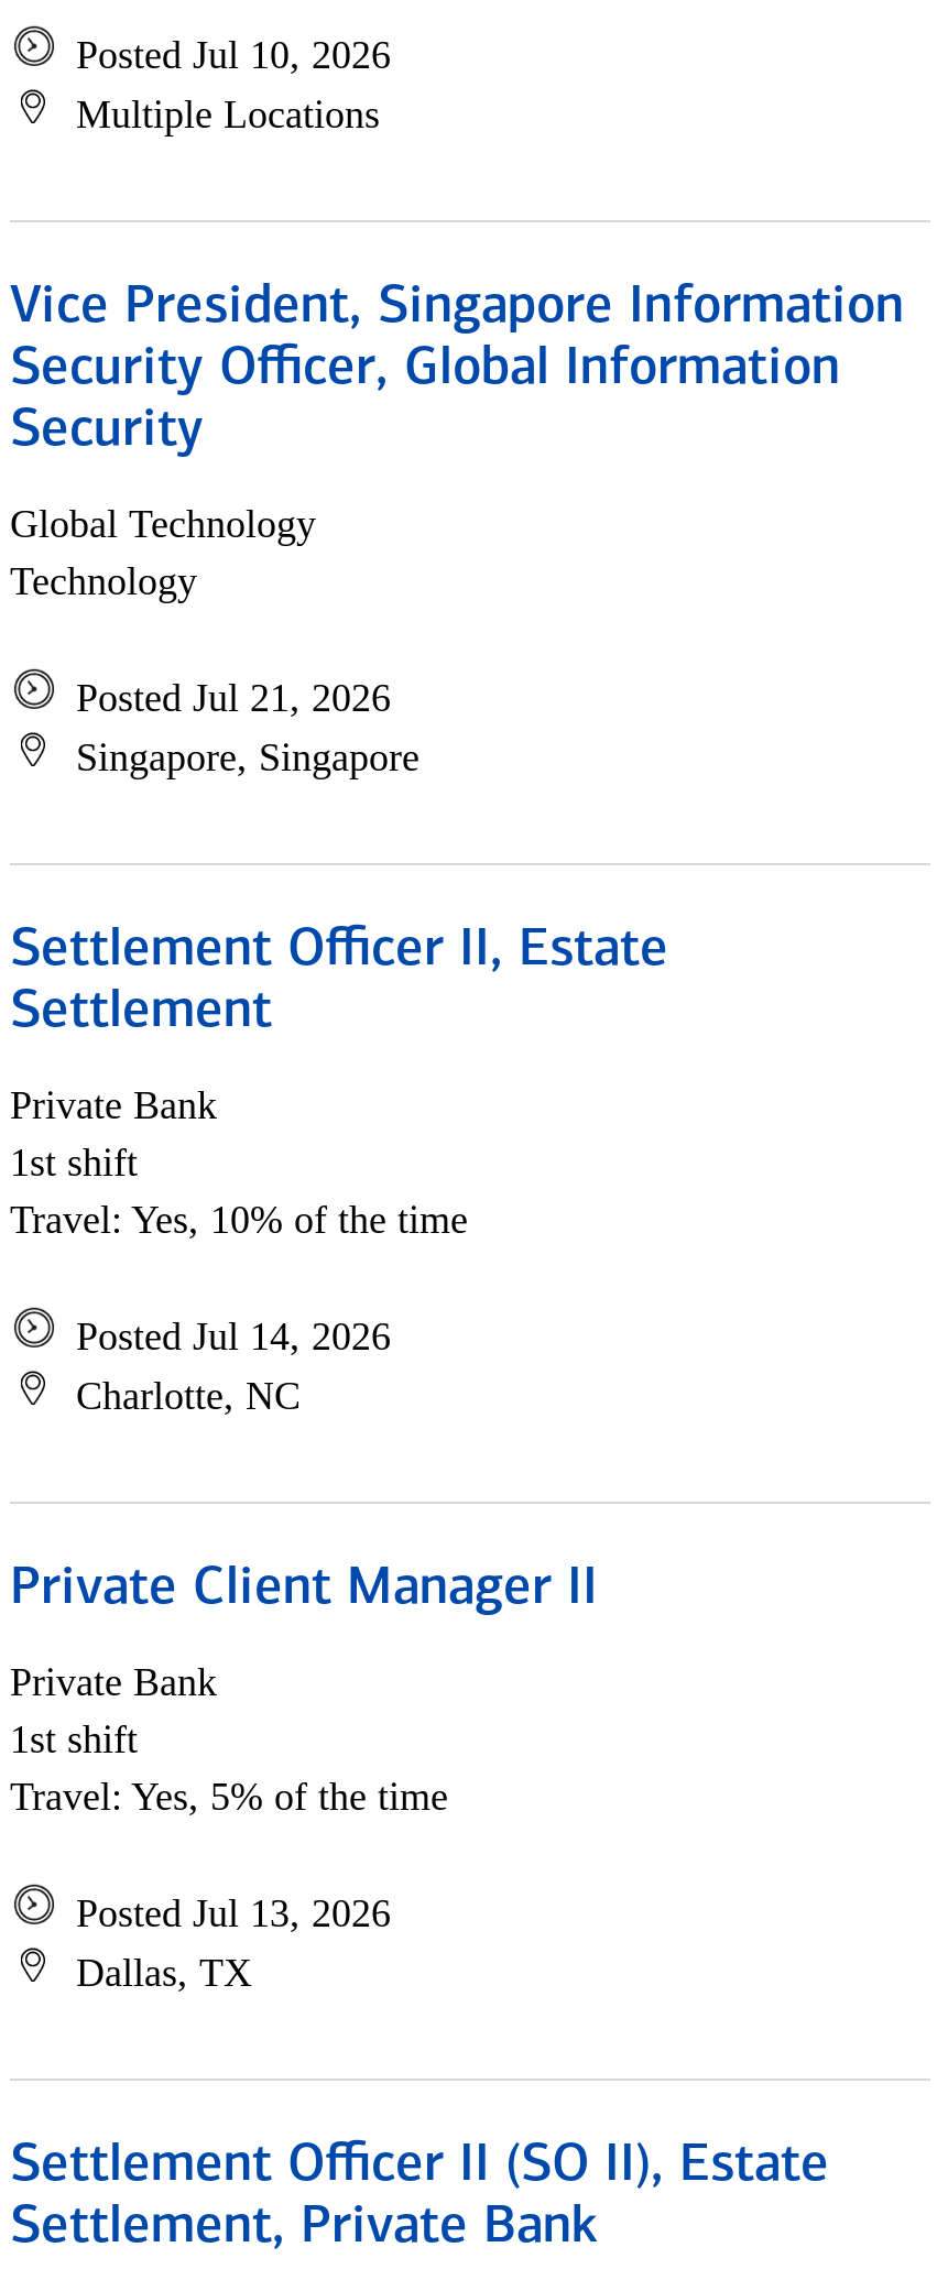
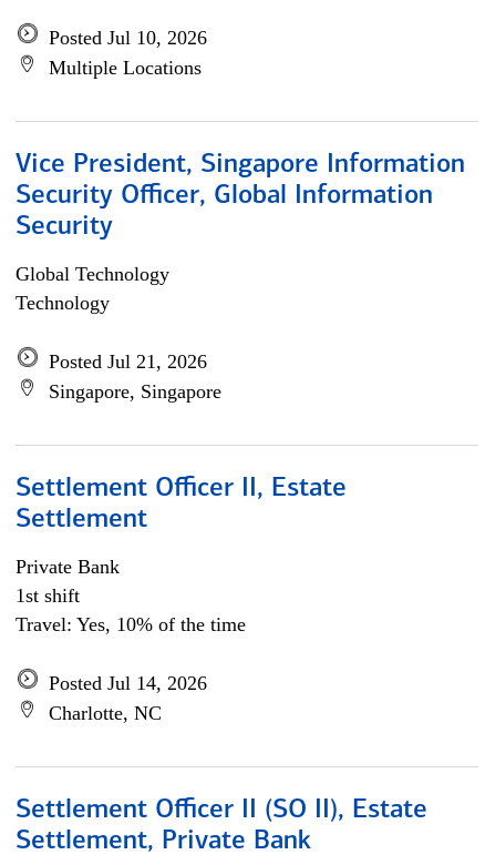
[10,1563,598,1995] Private Client Manager II | Private Bank | 1st shift | Travel: Yes, 5% of the time | Posted Jul 13, 2026 | Dallas, TX -> none

